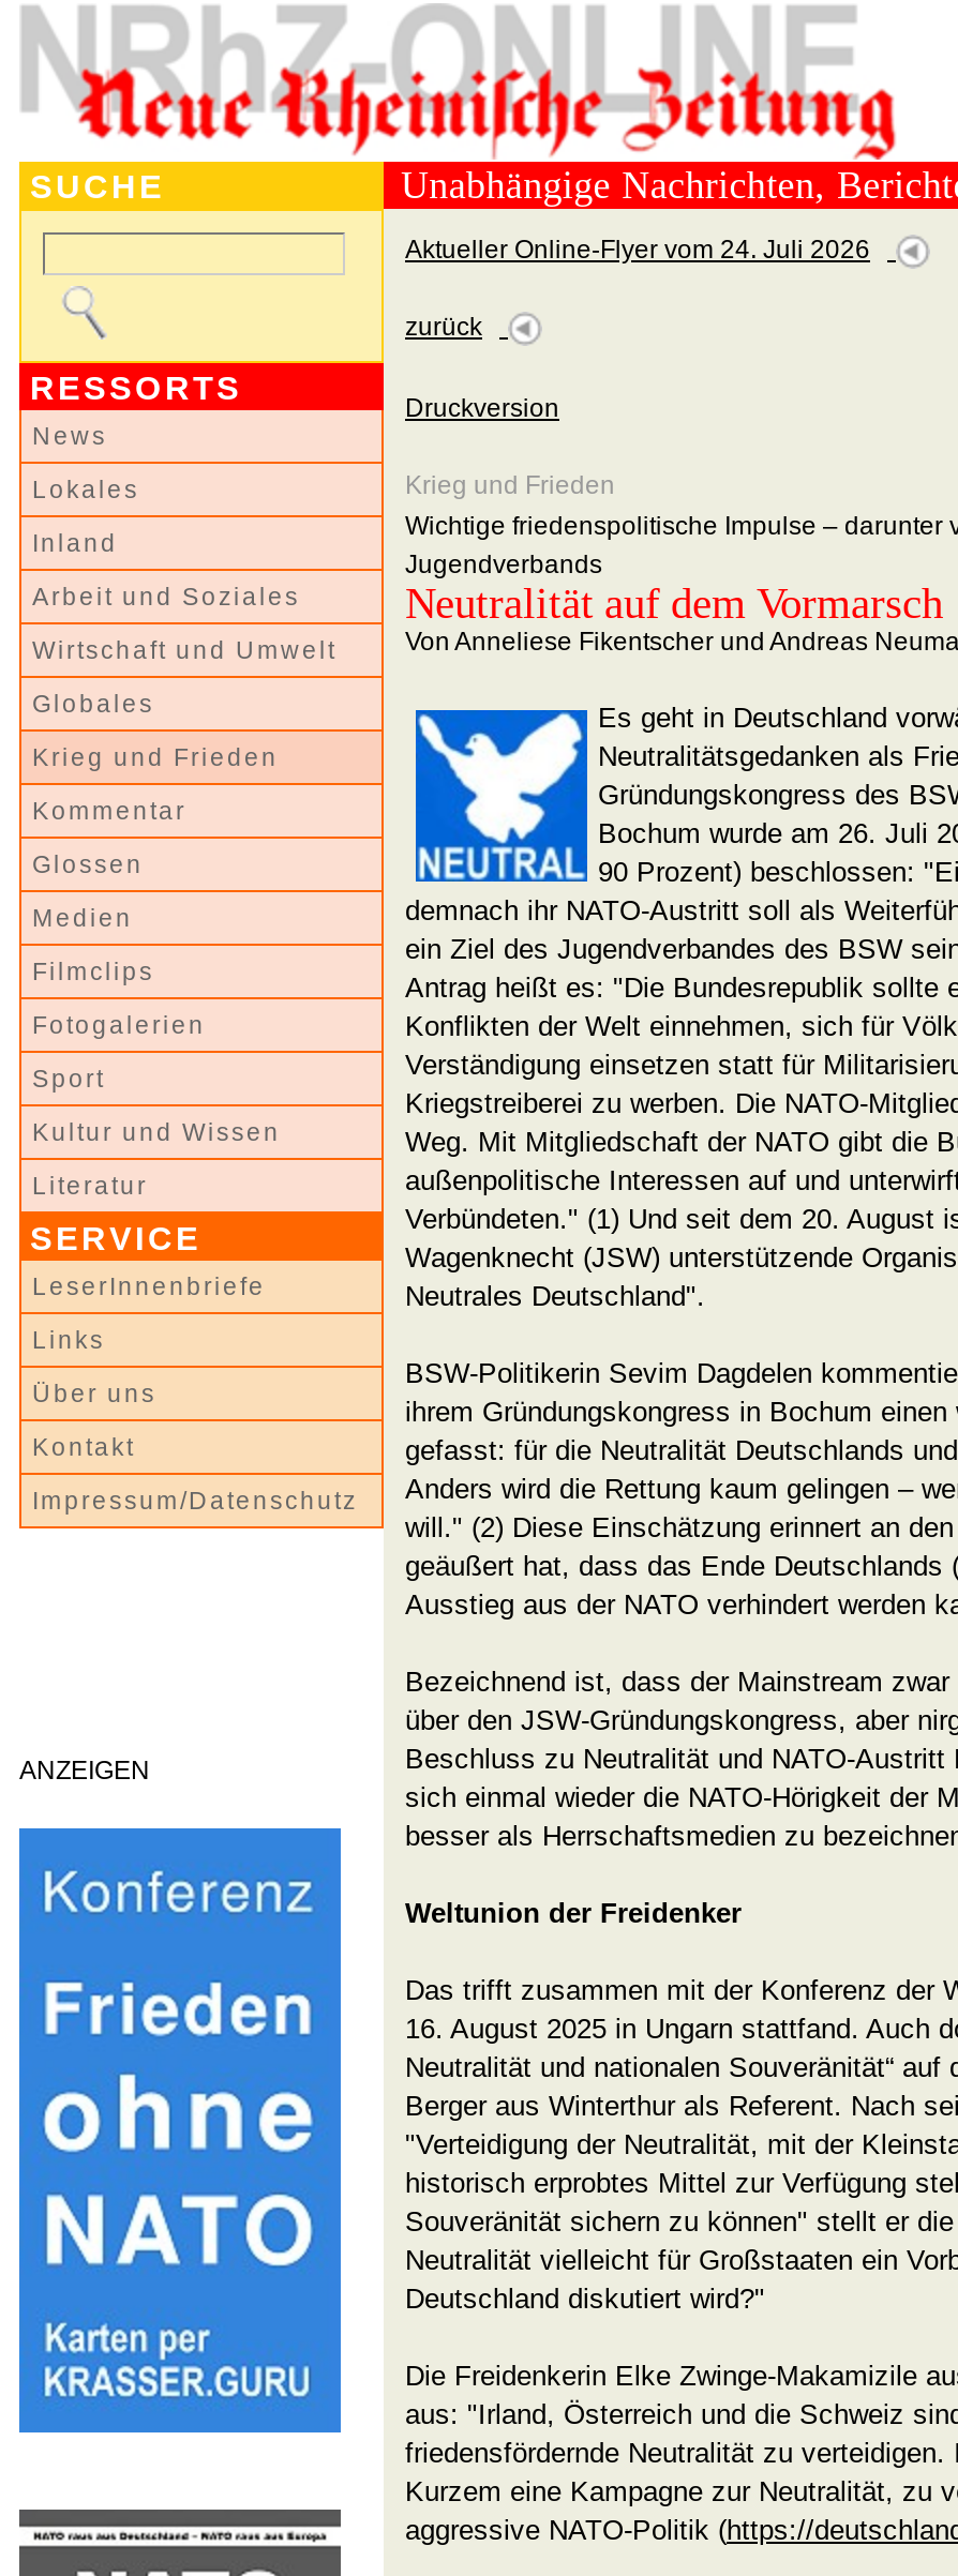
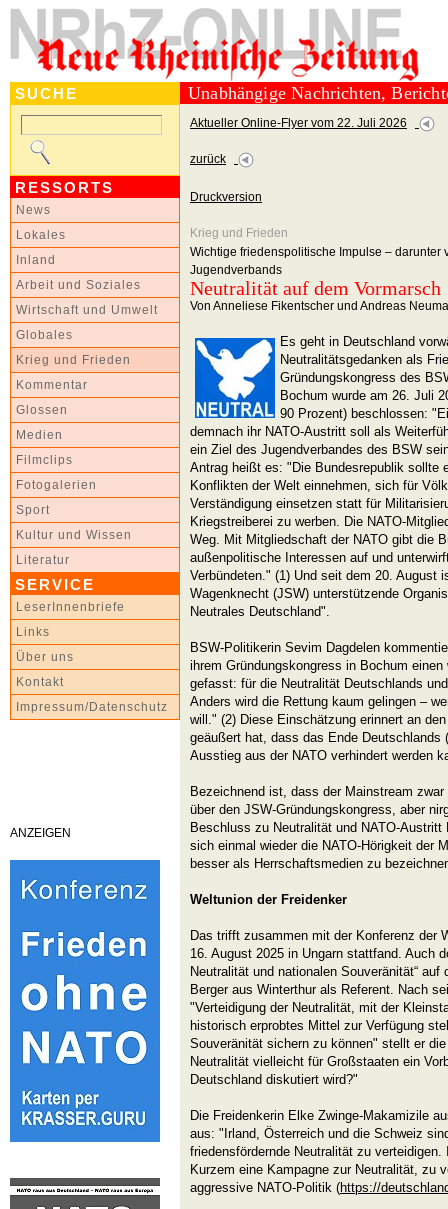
[405,235,870,265] Aktueller Online-Flyer vom 24. Juli 2026 -> [190,116,407,130] Aktueller Online-Flyer vom 22. Juli 2026

